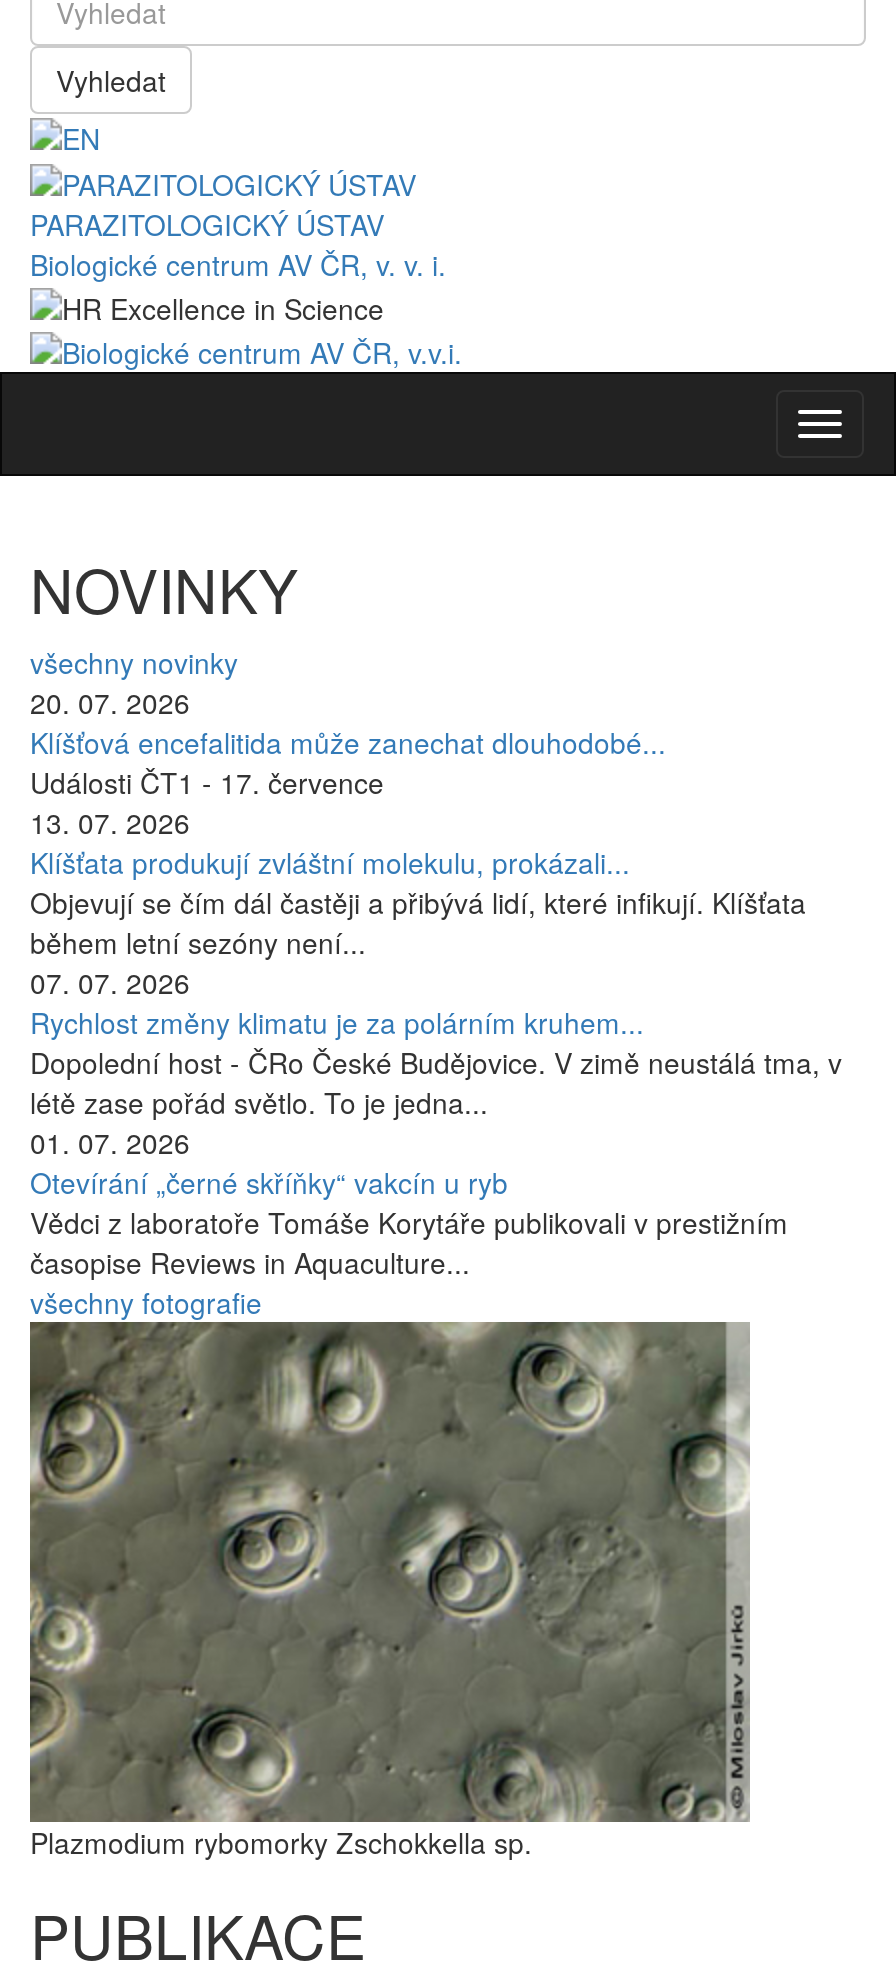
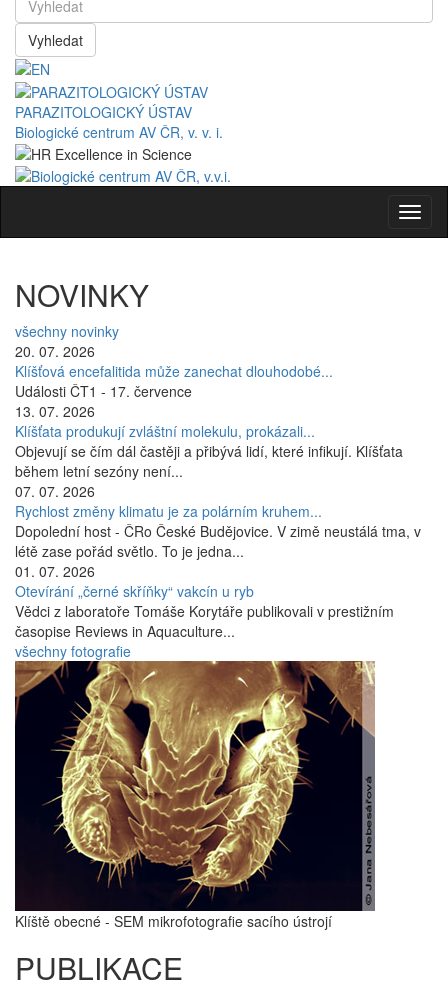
[28,1320,750,1863] [image] | Plazmodium rybomorky Zschokkella sp. -> [14,660,375,931] [image] | Klíště obecné - SEM mikrofotografie sacího ústrojí

